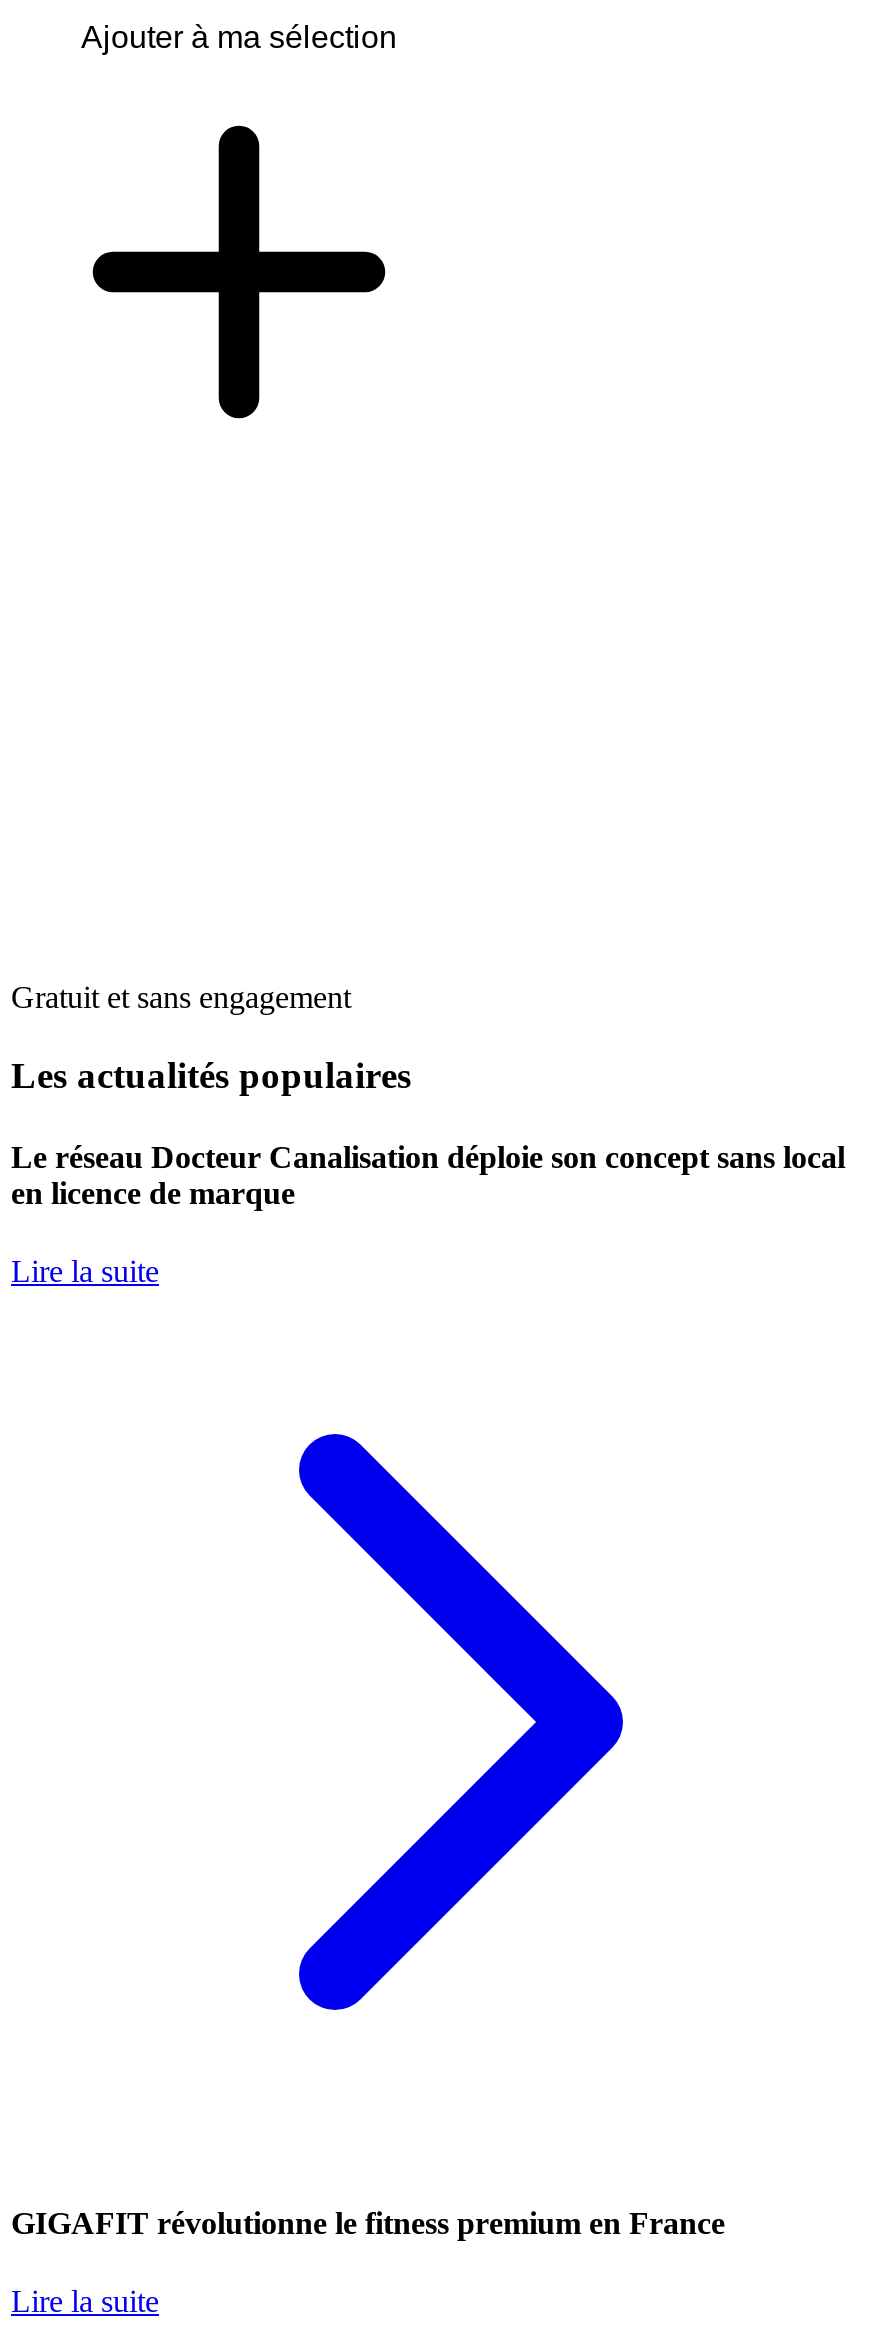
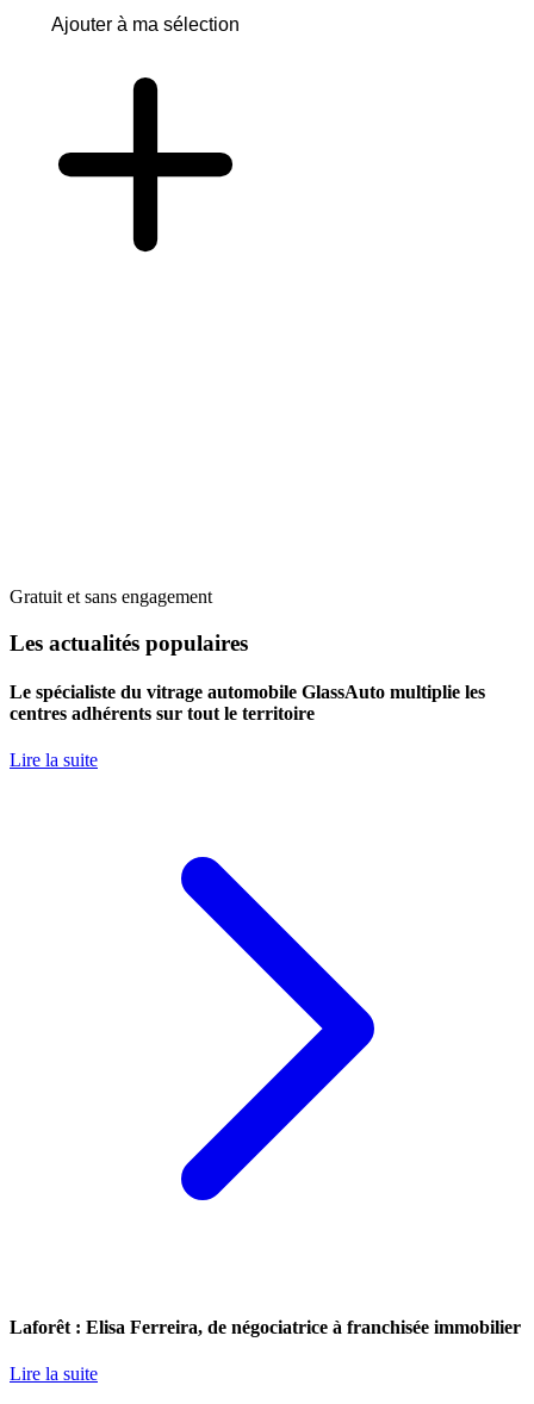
[11,1140,845,1210] Le réseau Docteur Canalisation déploie son concept sans local | en licence de marque -> [10,682,485,724] Le spécialiste du vitrage automobile GlassAuto multiplie les | centres adhérents sur tout le territoire
[11,2205,725,2239] GIGAFIT révolutionne le fitness premium en France -> [10,1317,521,1337] Laforêt : Elisa Ferreira, de négociatrice à franchisée immobilier

